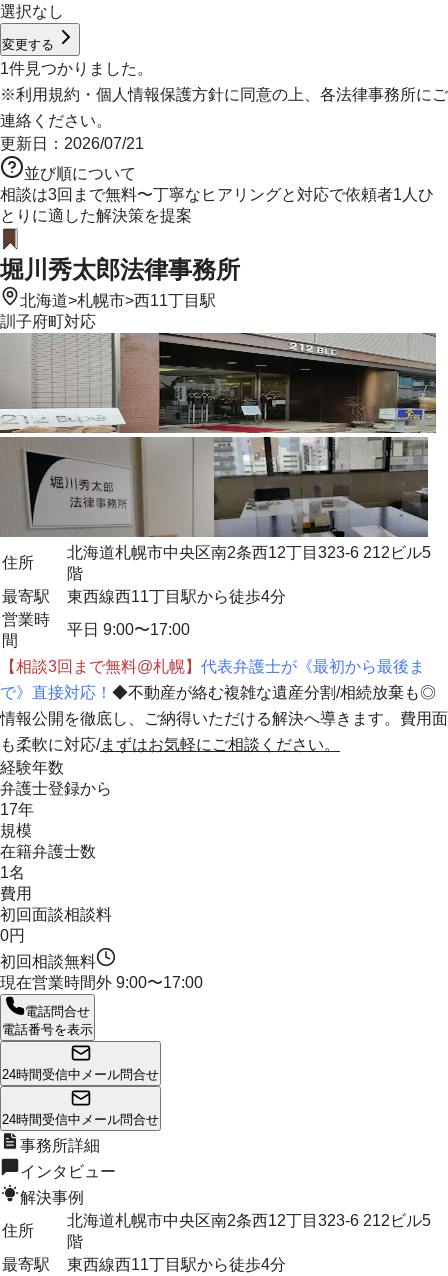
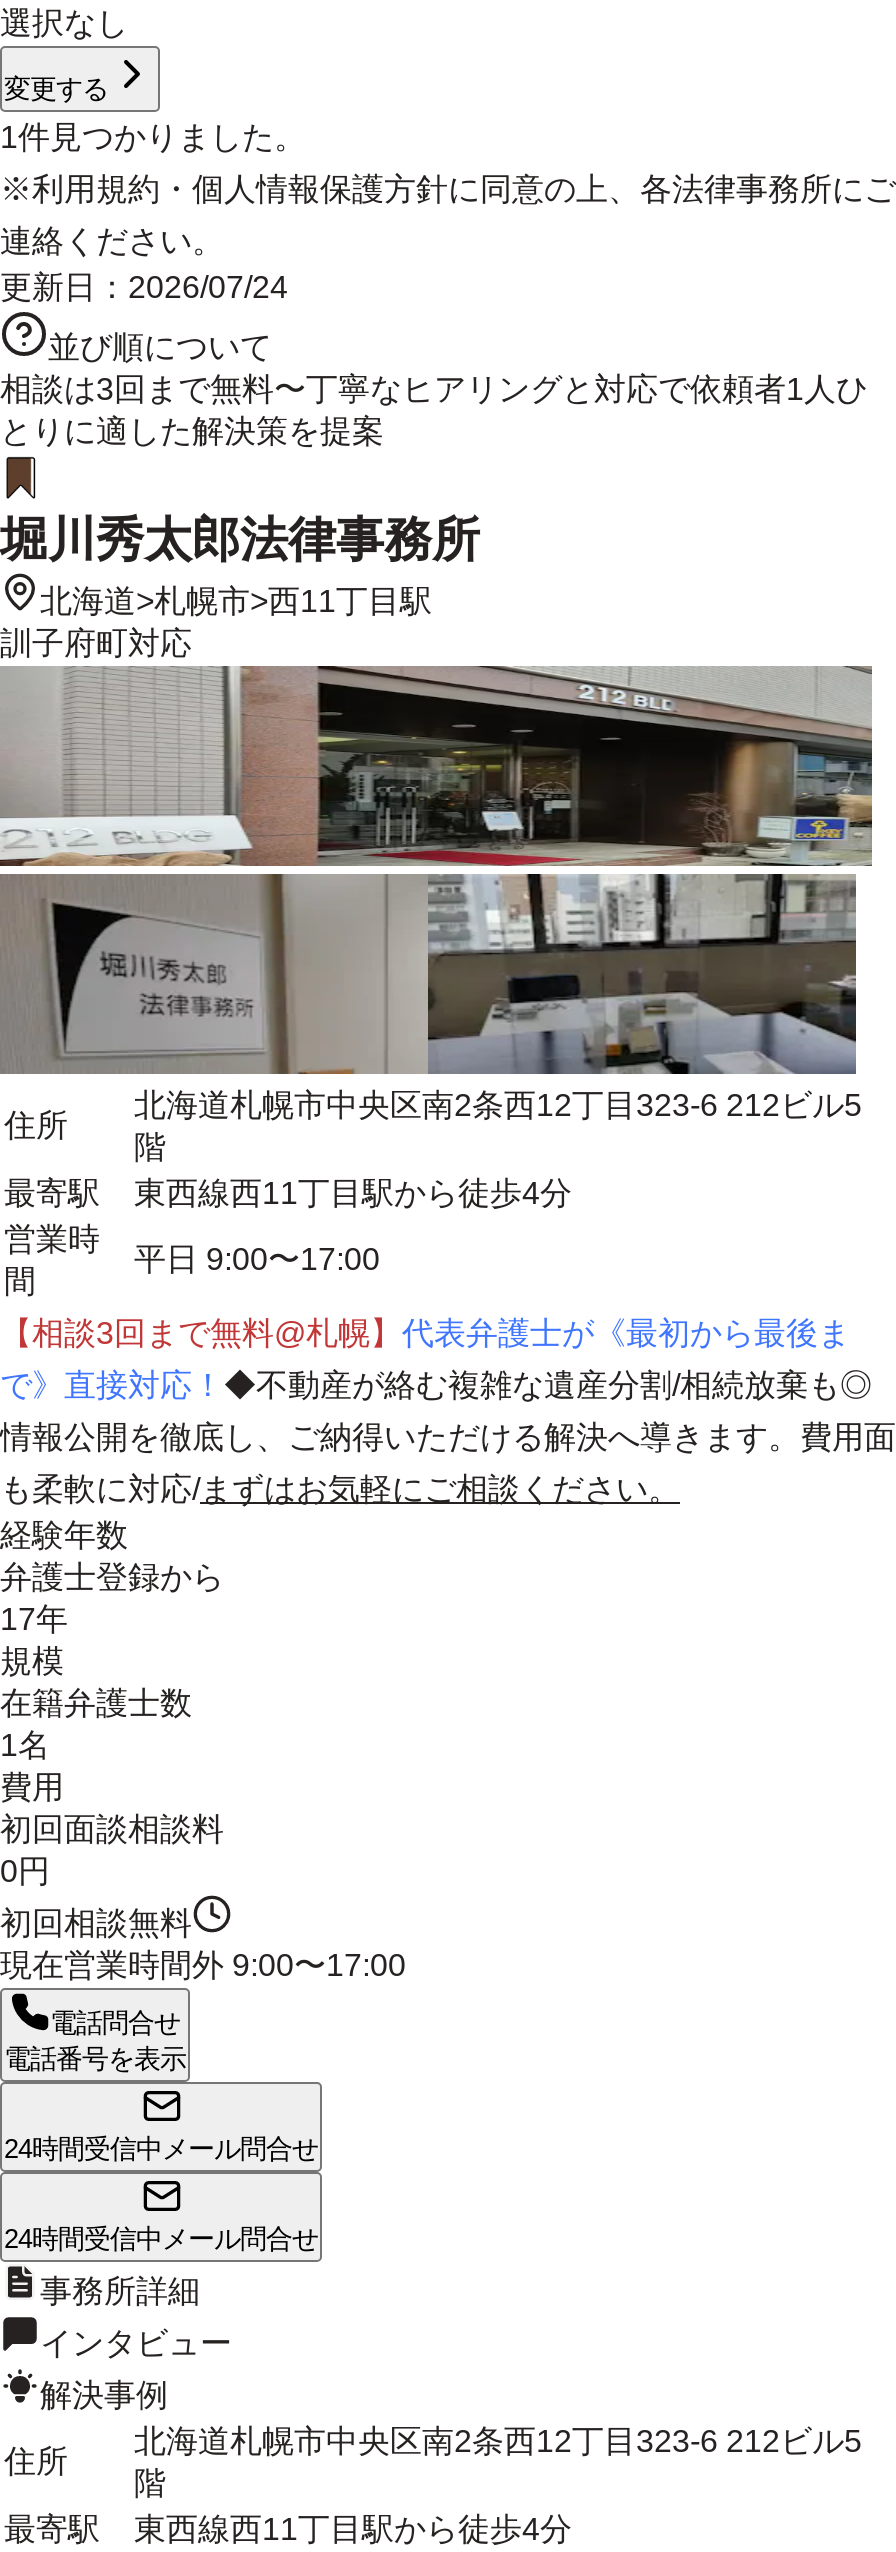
[0,135,144,152] 更新日：2026/07/21 -> [0,270,288,304] 更新日：2026/07/24

